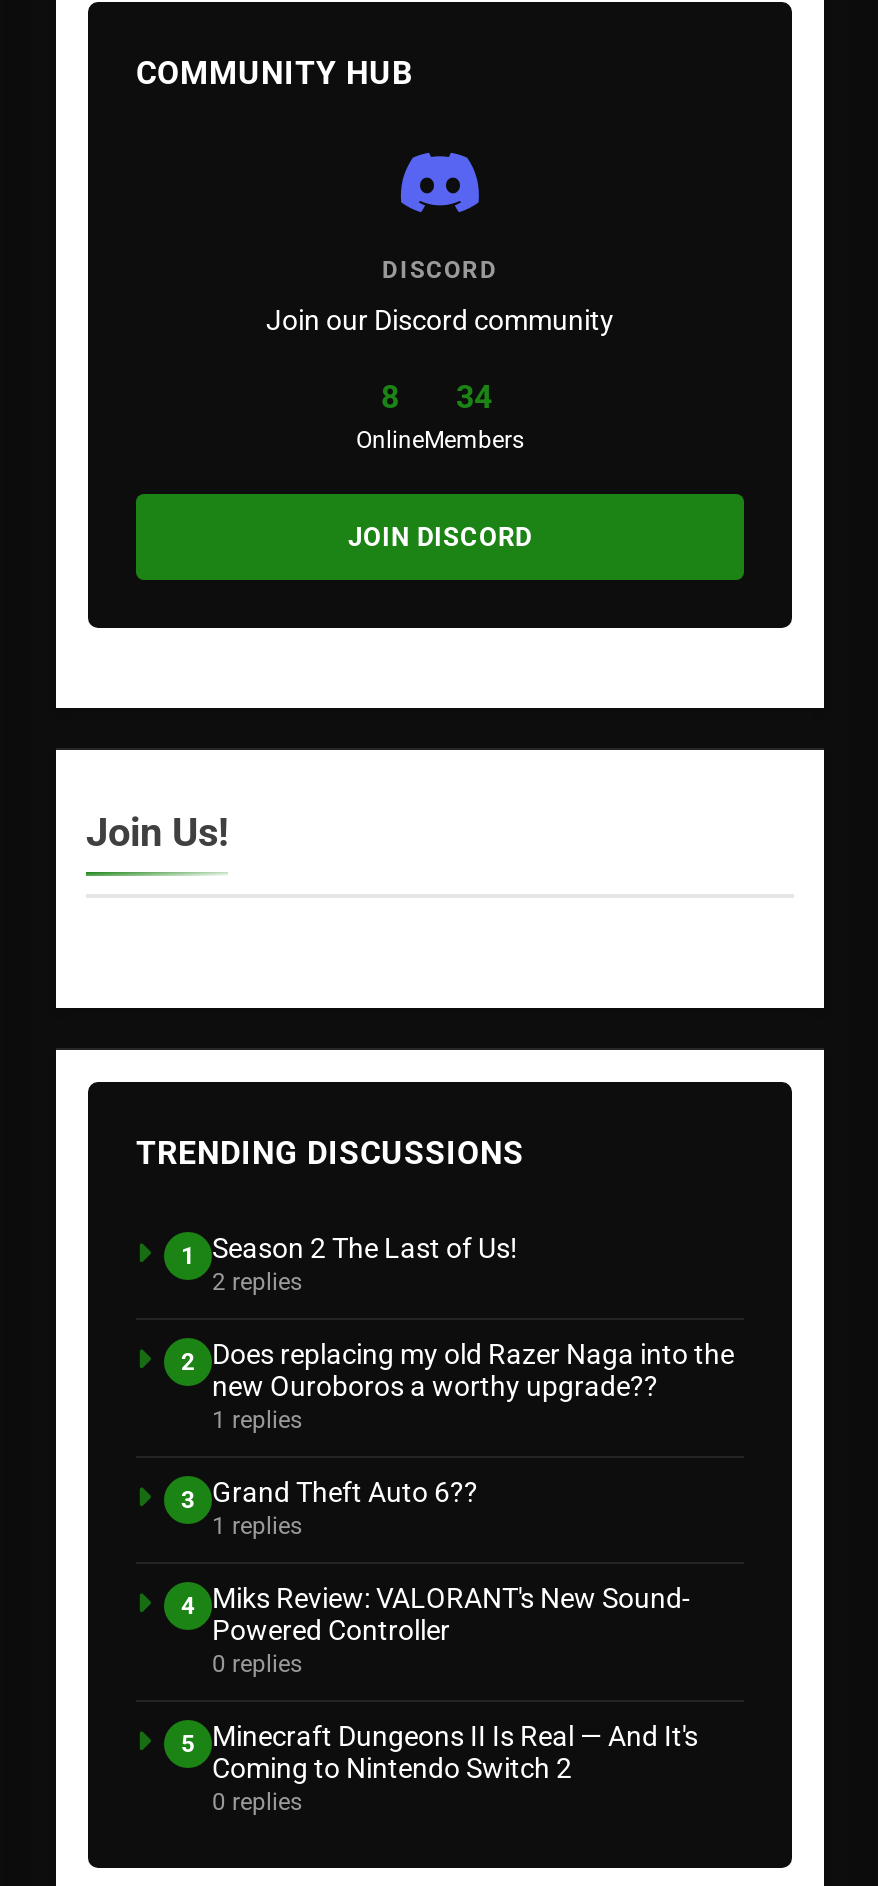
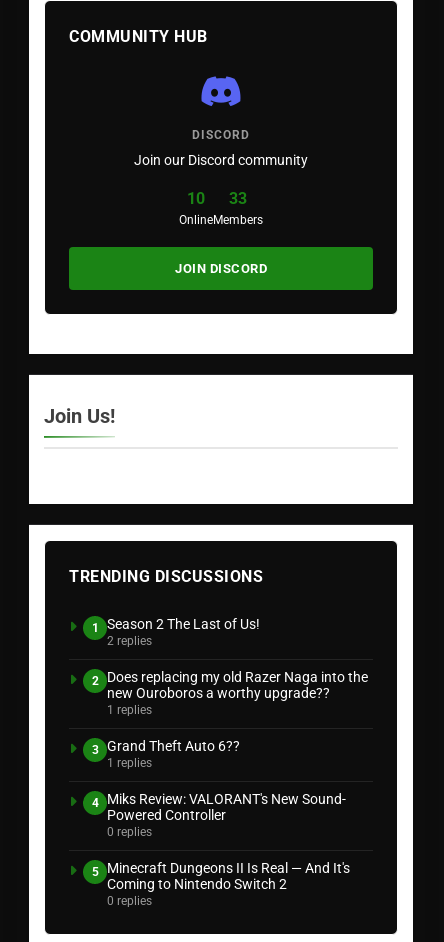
[381,378,399,416] 8 -> [187,189,205,208] 10
[456,378,492,416] 34 -> [229,189,247,208] 33

